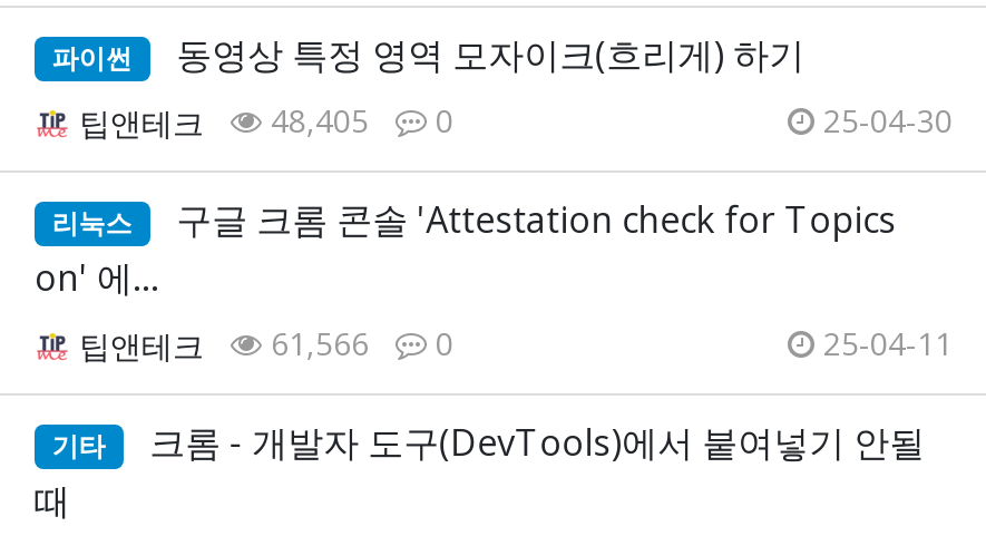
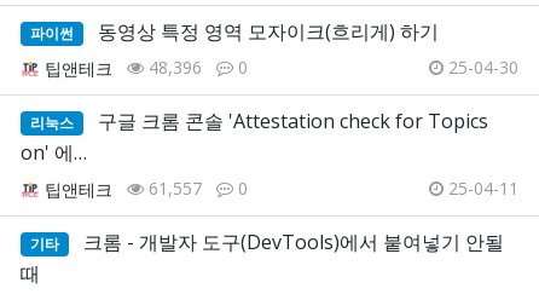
[79,99,453,144] 팁앤테크 48,405 0 -> [45,55,248,80] 팁앤테크 48,396 0
[79,322,453,367] 팁앤테크 61,566 0 -> [45,176,248,201] 팁앤테크 61,557 0

